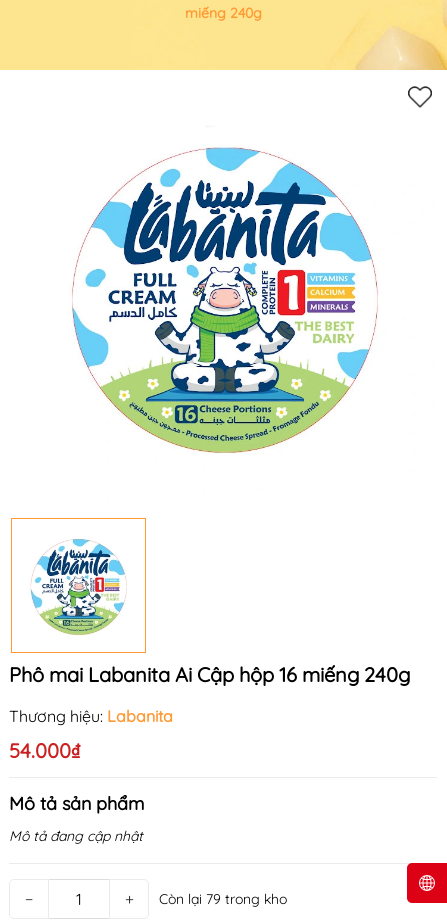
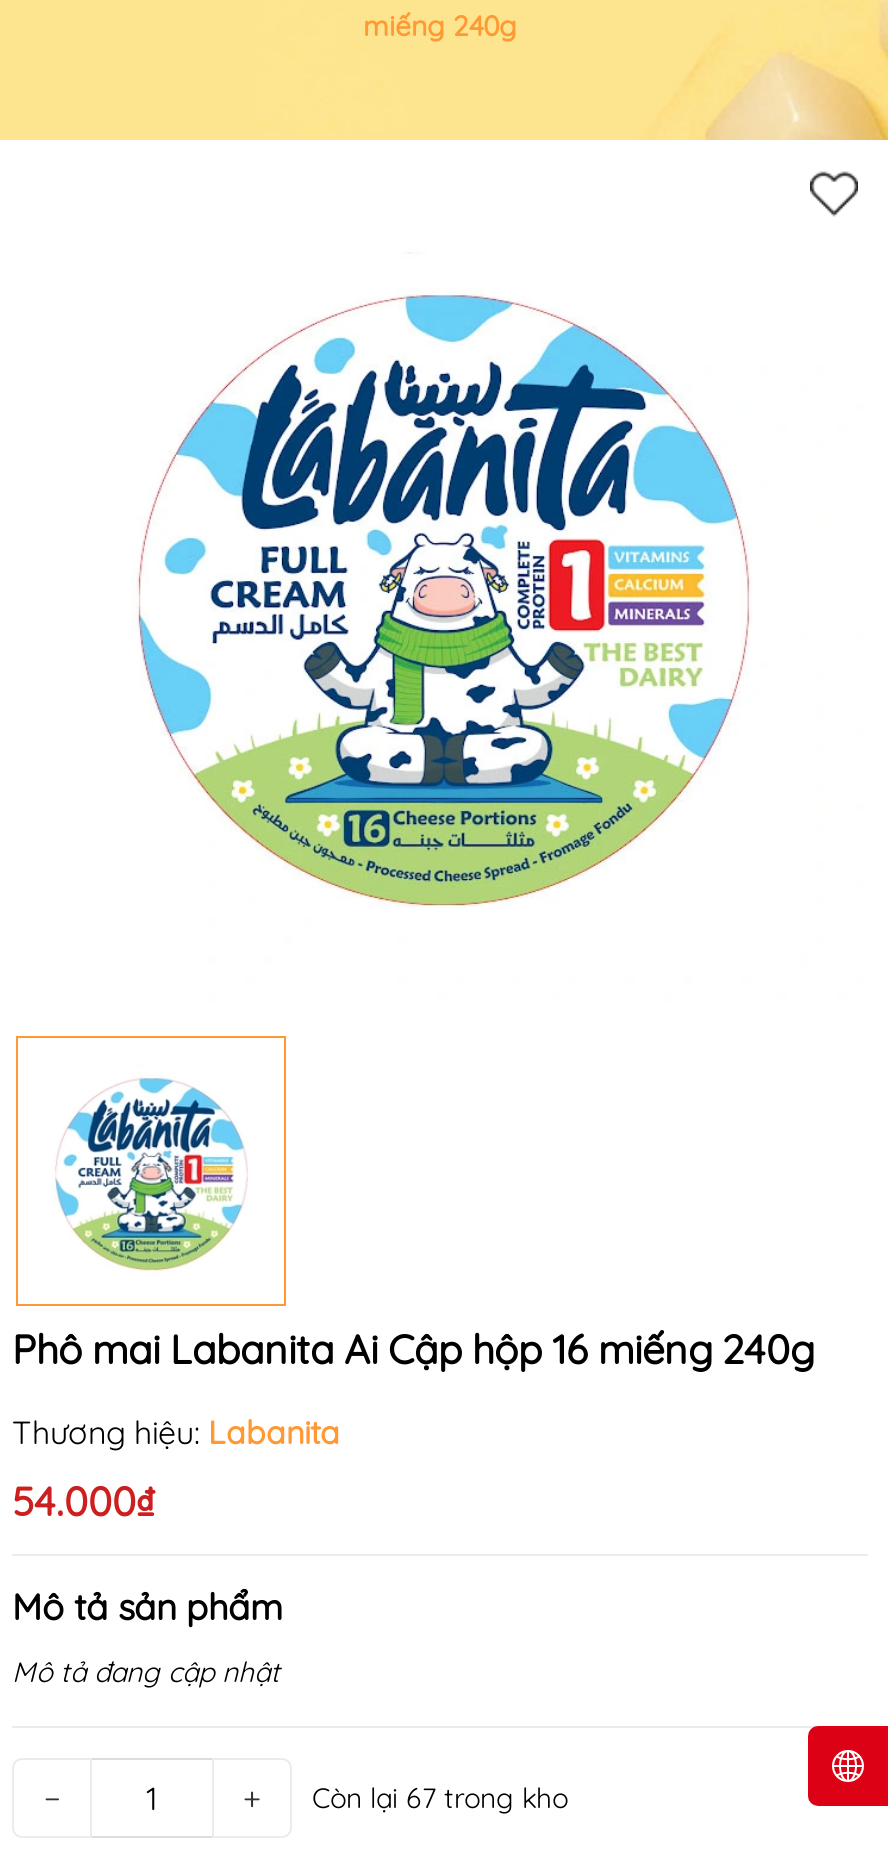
[159,890,287,908] Còn lại 79 trong kho -> [312,1779,568,1815] Còn lại 67 trong kho

